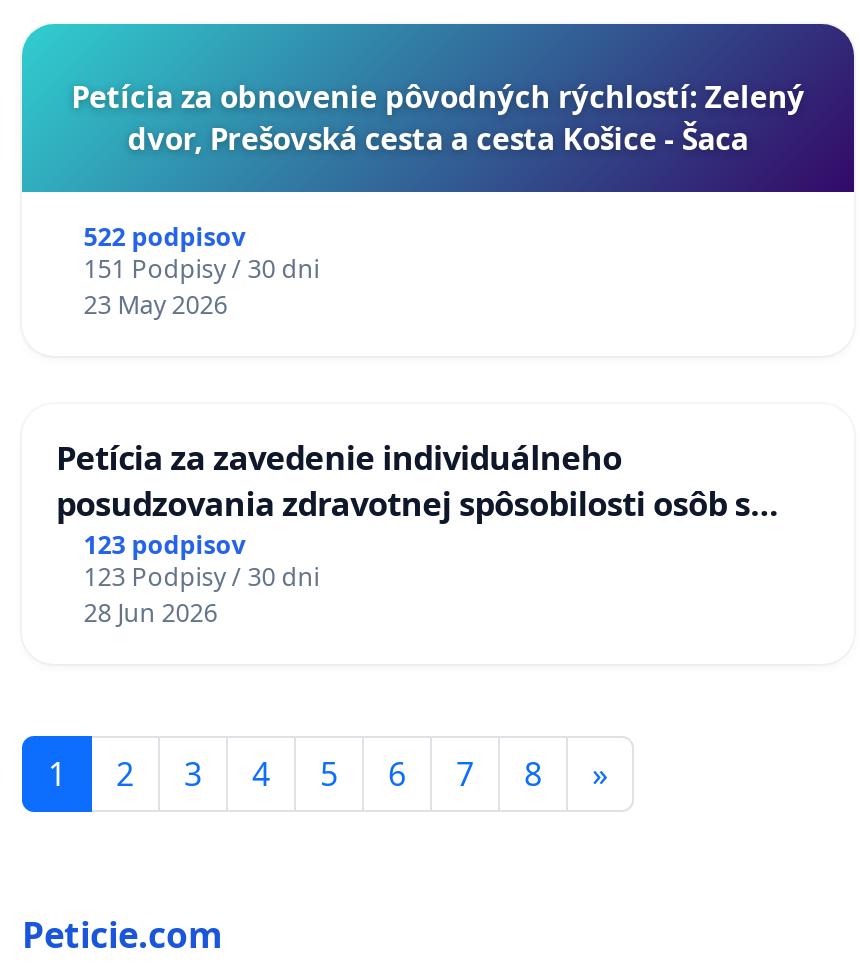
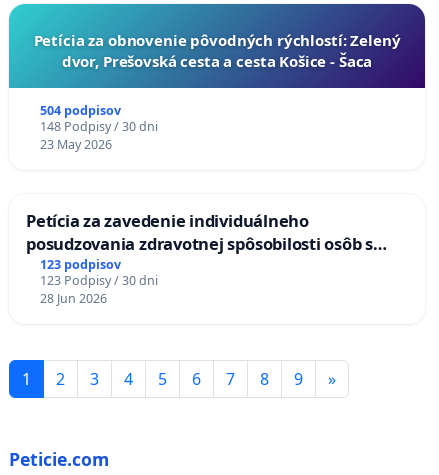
[84,220,246,254] 522 podpisov -> [40,102,121,119] 504 podpisov
[84,252,320,286] 151 Podpisy / 30 dni -> [40,118,158,135] 148 Podpisy / 30 dni
none -> [294,368,303,390] 9

